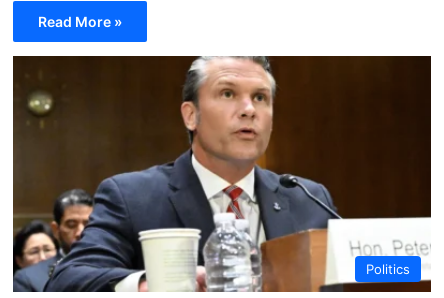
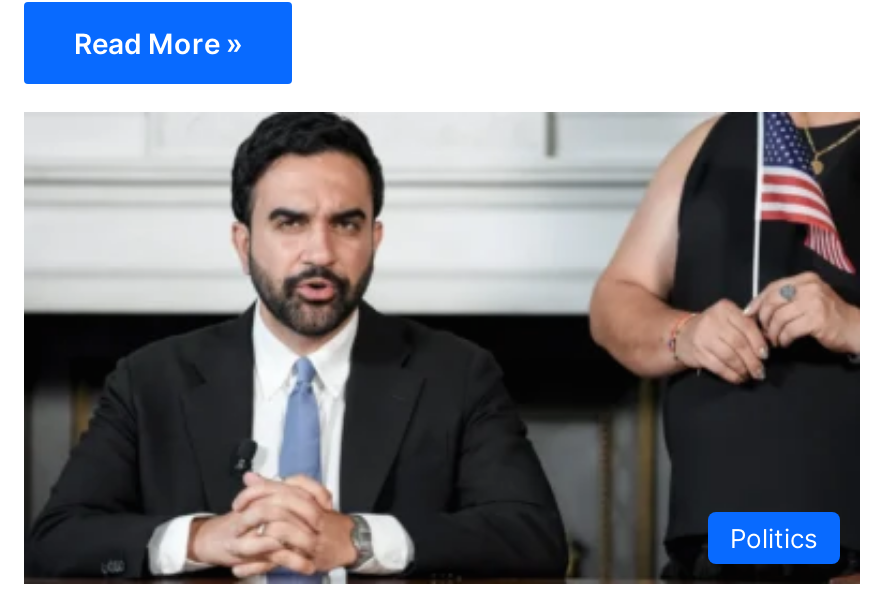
[12,55,432,293] [image] -> [24,110,862,586] [image]

